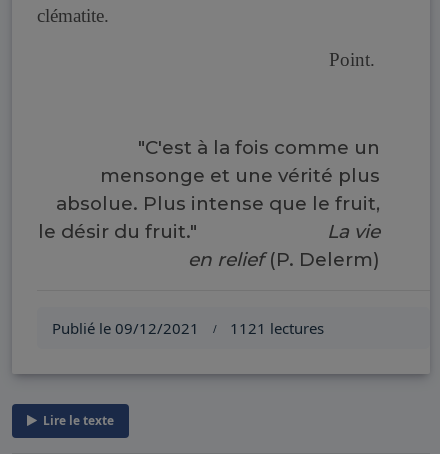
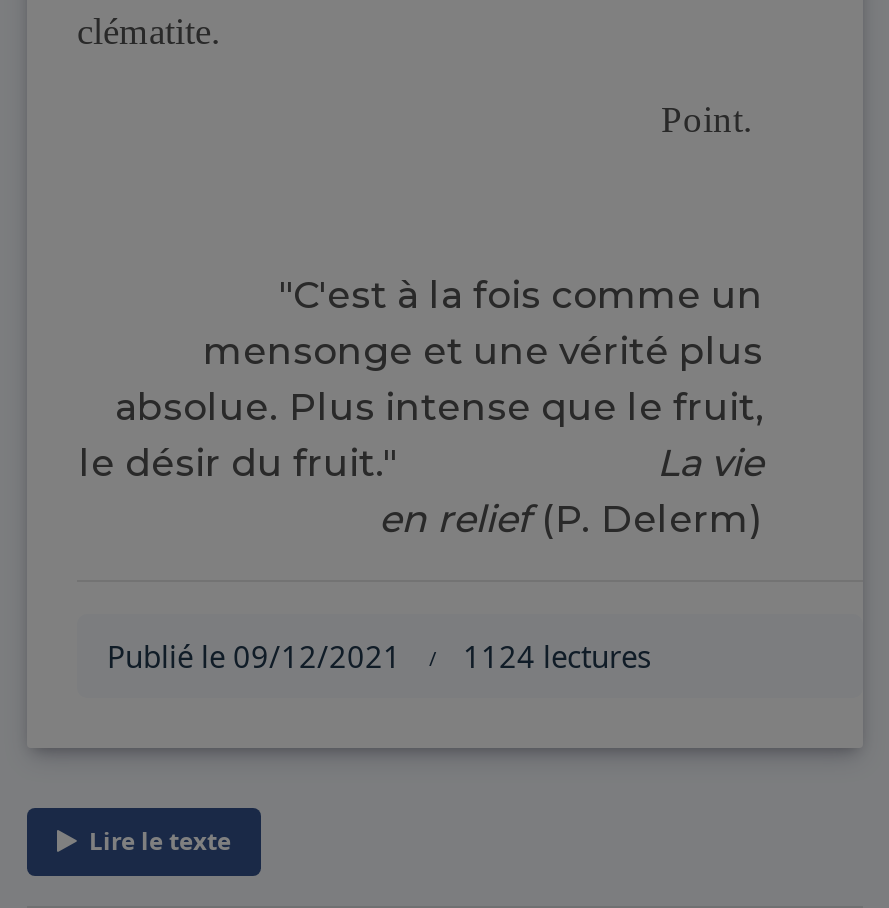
[230,318,324,338] 1121 lectures -> [463,636,651,676] 1124 lectures

